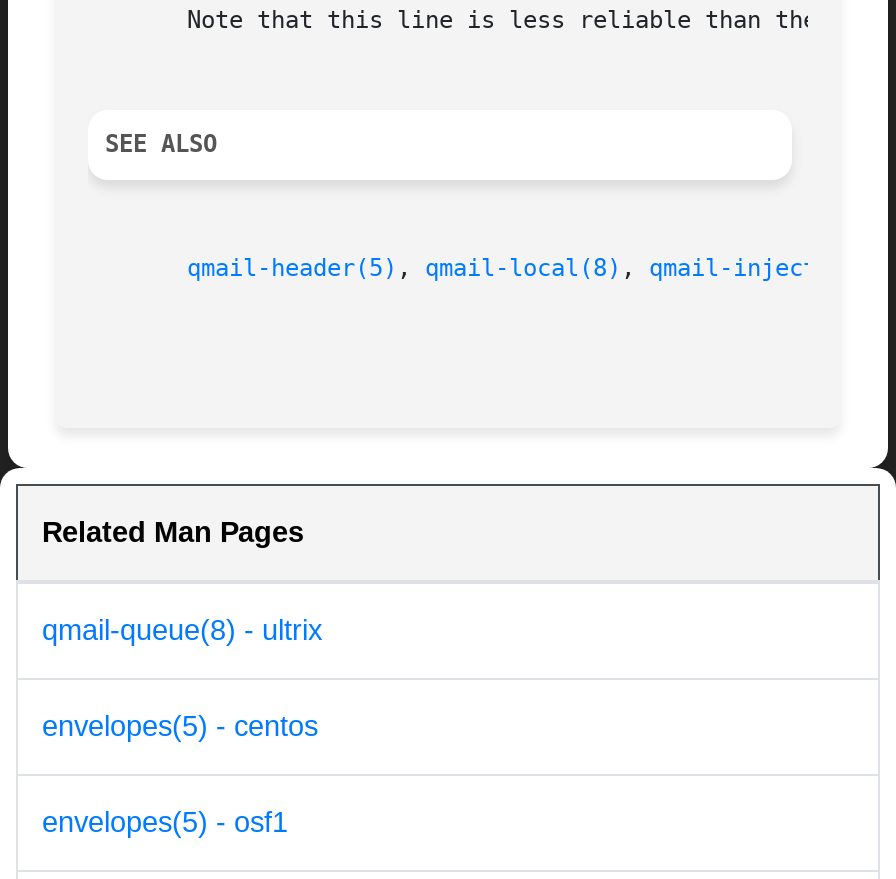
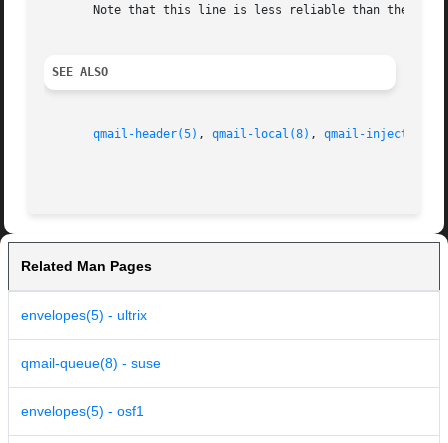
[42,615,322,647] qmail-queue(8) - ultrix -> [21,307,147,323] envelopes(5) - ultrix
[42,711,318,743] envelopes(5) - centos -> [21,355,161,371] qmail-queue(8) - suse

